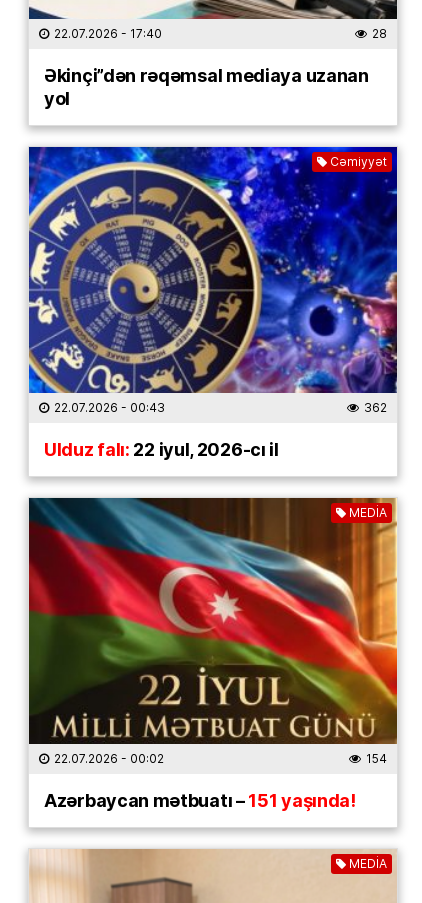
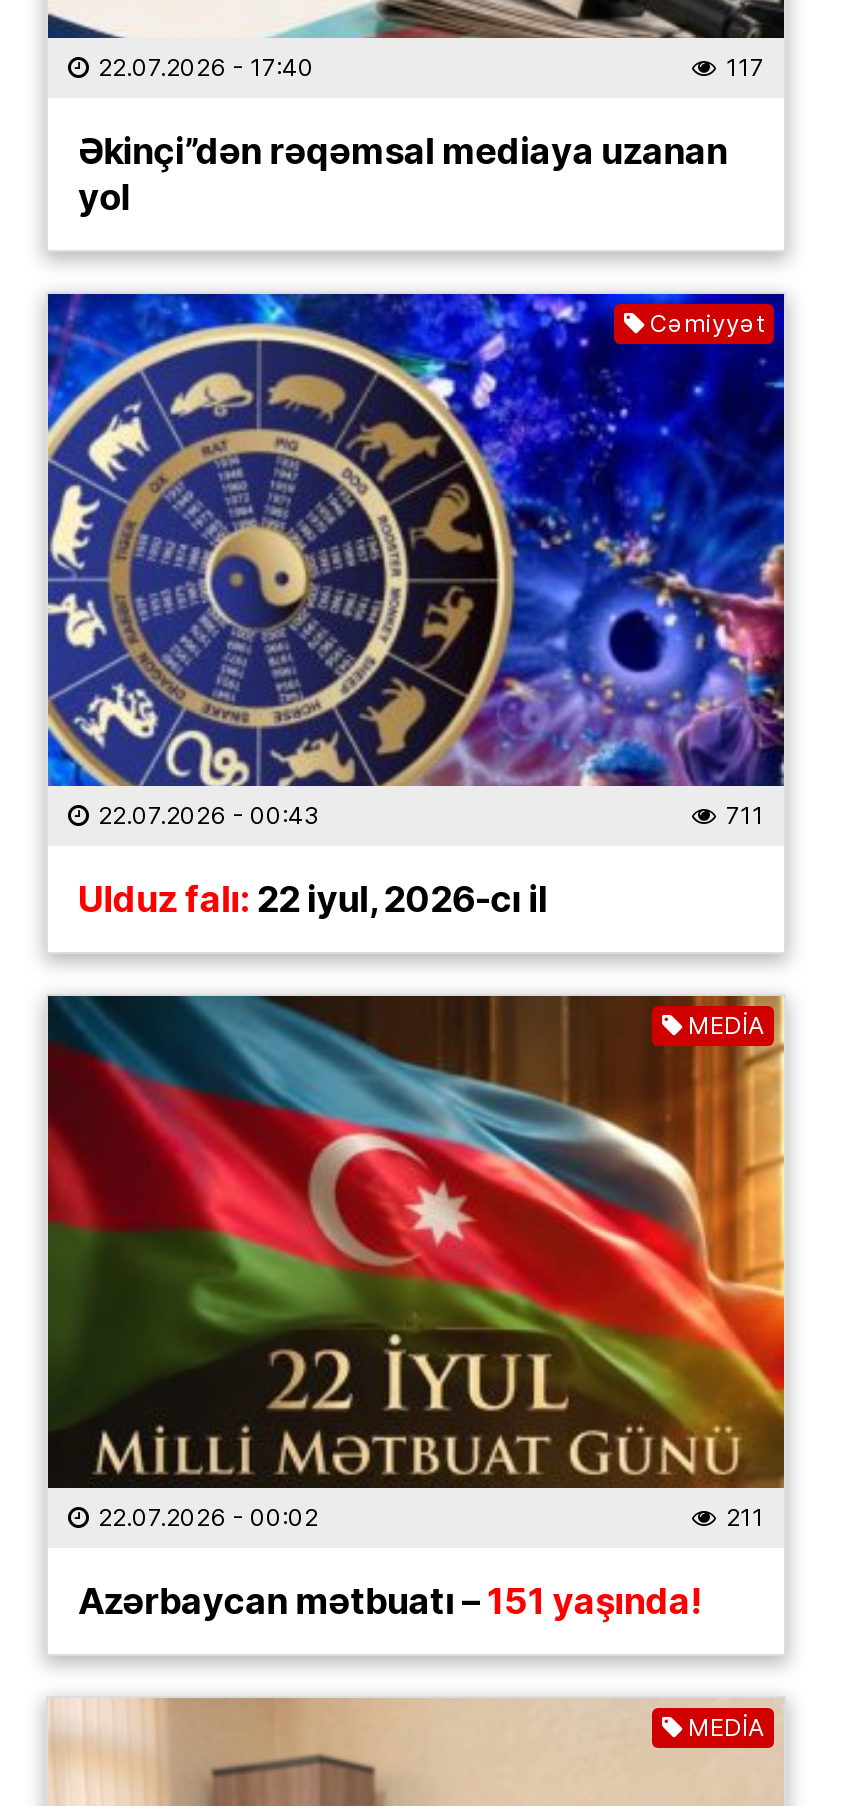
[372,25,387,42] 28 -> [726,50,764,84] 117
[364,399,387,416] 362 -> [726,798,764,832] 711
[366,750,387,767] 154 -> [726,1500,764,1534] 211

